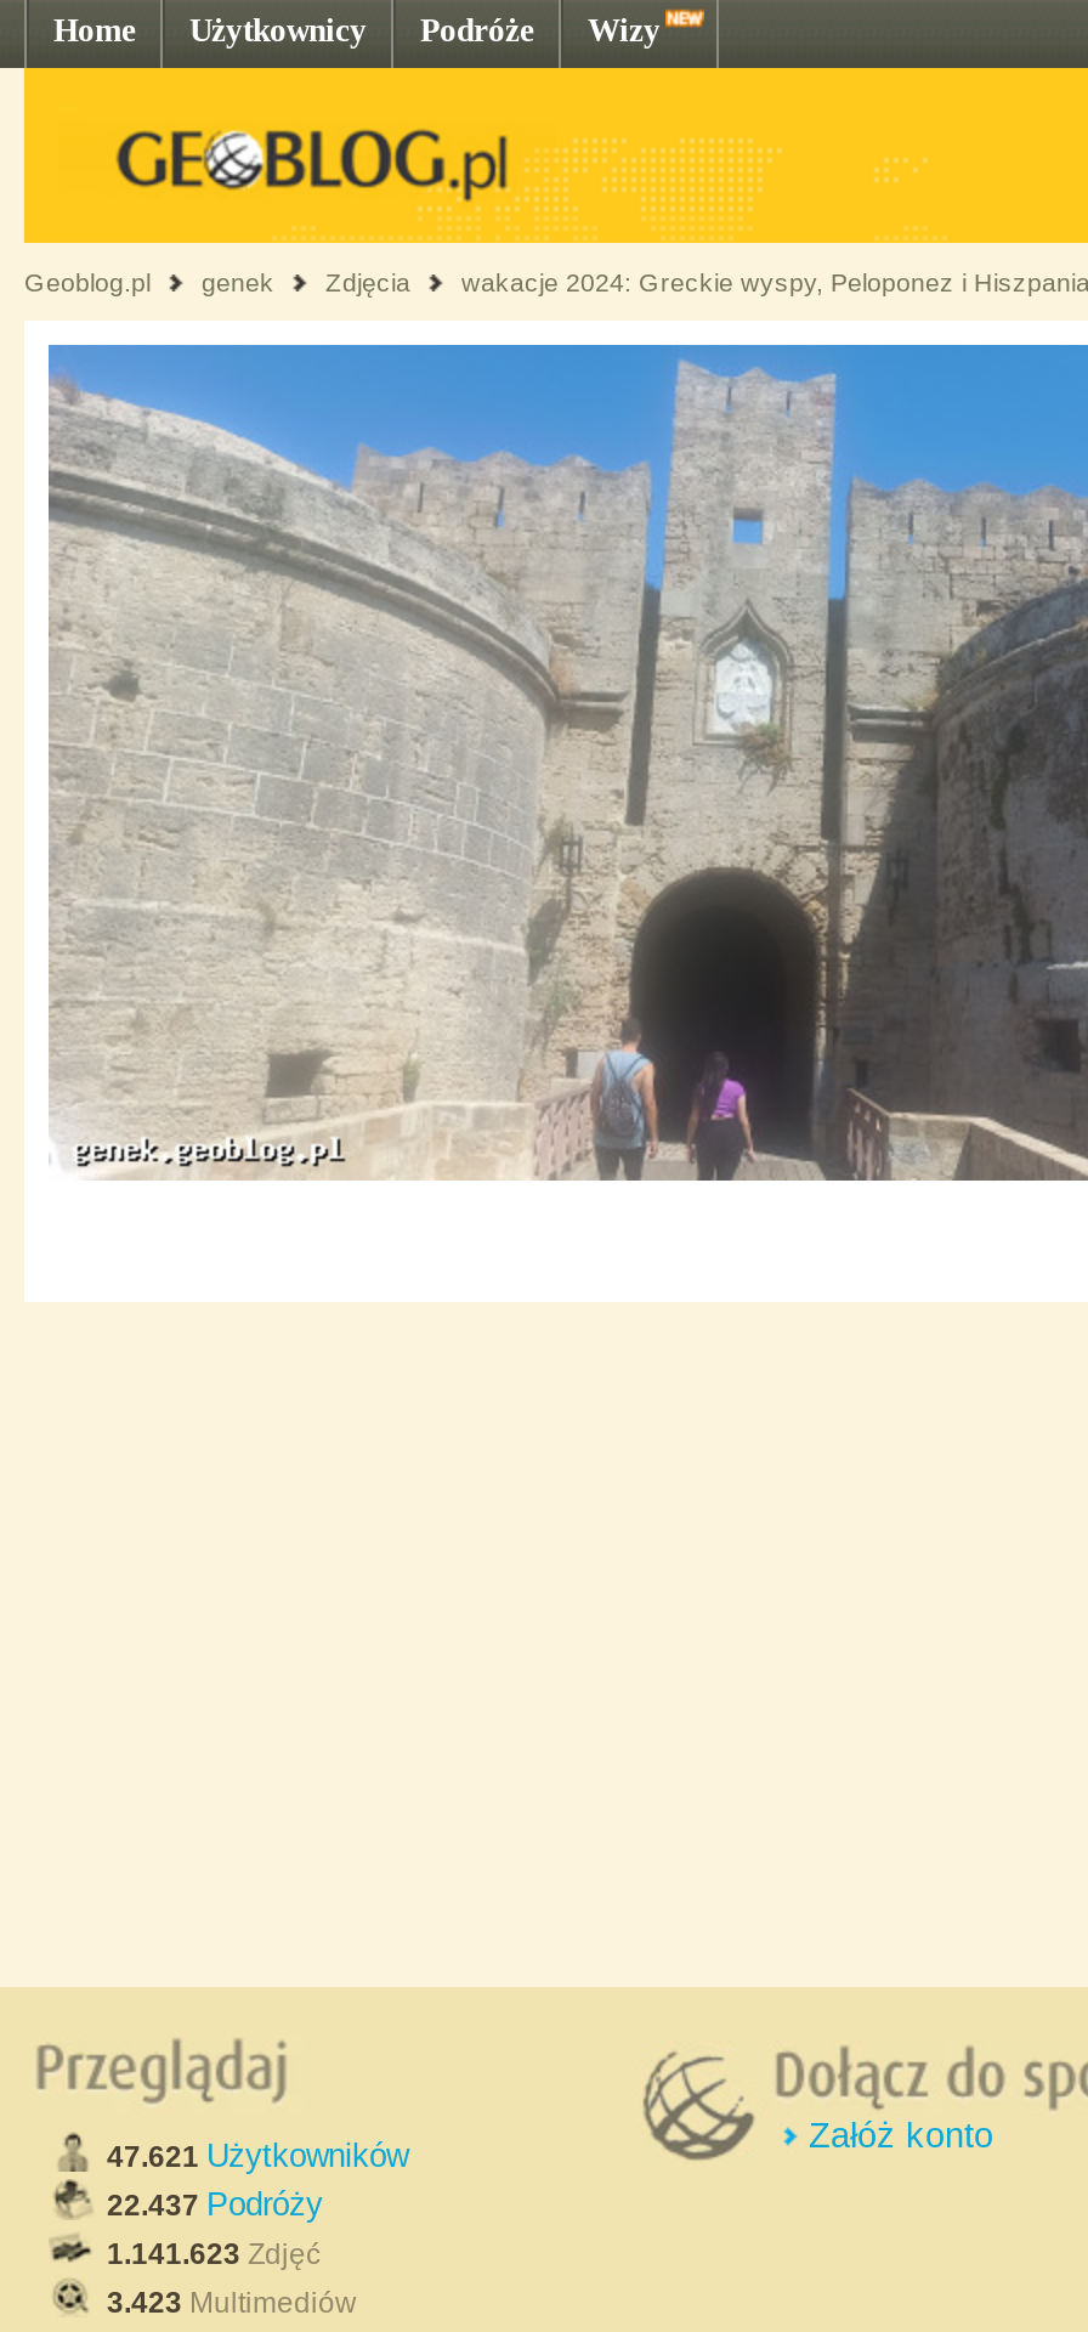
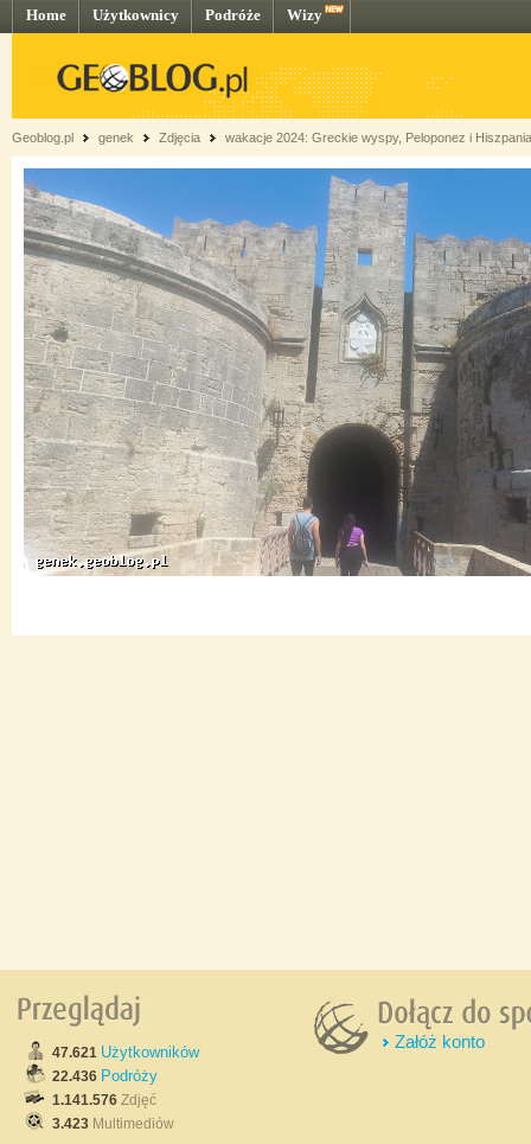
[107,2186,323,2223] 22.437 Podróży -> [52,1067,158,1085] 22.436 Podróży
[107,2237,321,2271] 1.141.623 Zdjęć -> [52,1092,156,1108] 1.141.576 Zdjęć

